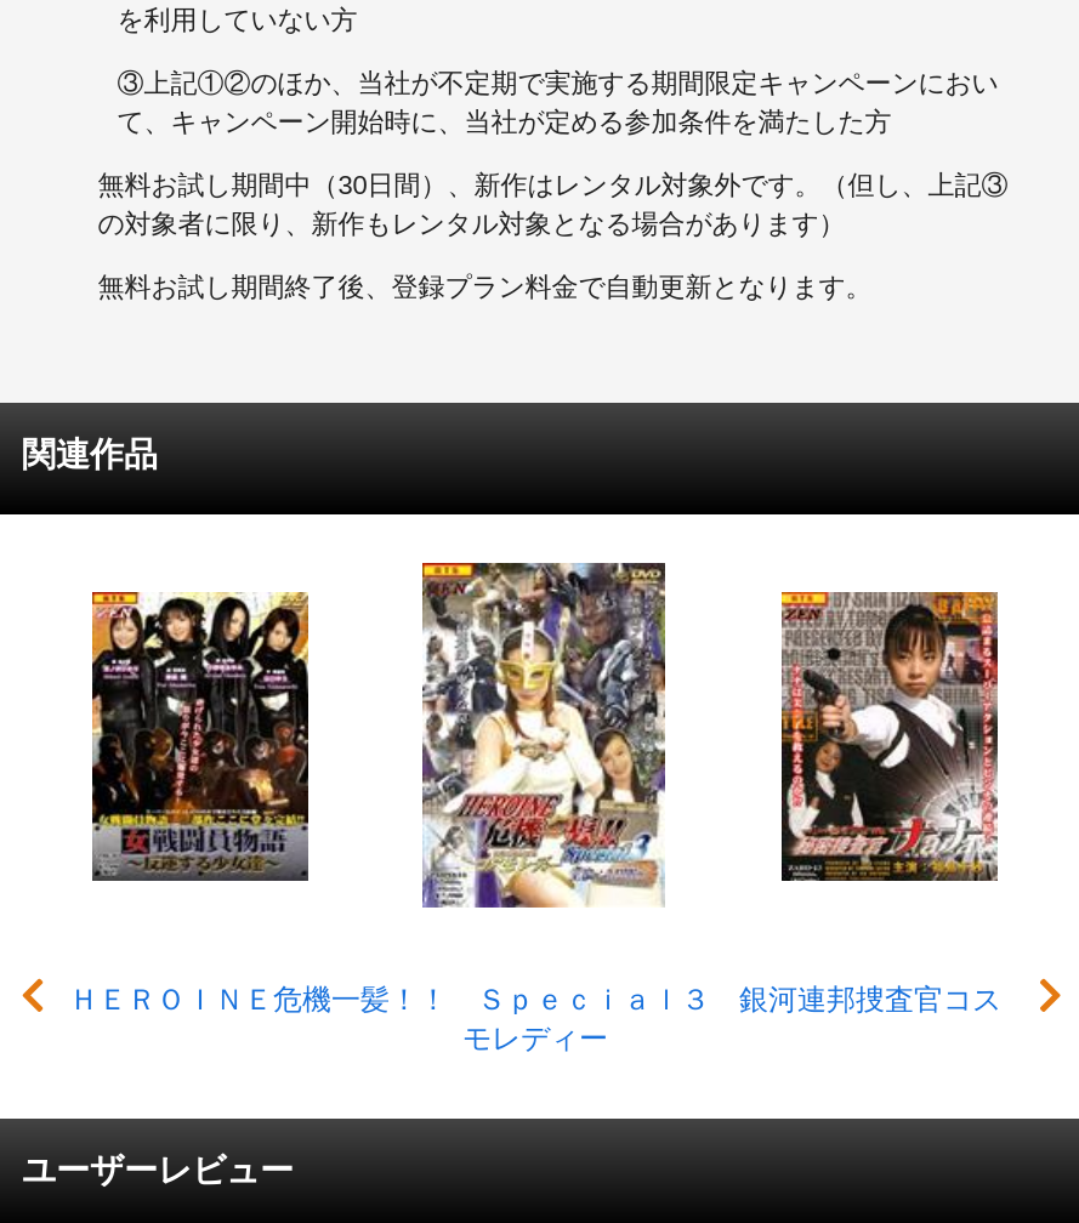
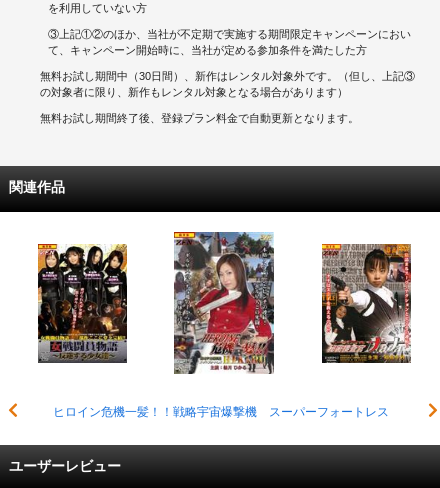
[69,561,1001,1055] [image] | ＨＥＲＯＩＮＥ危機一髪！！ Ｓｐｅｃｉａｌ３ 銀河連邦捜査官コス | モレディー -> [52,231,388,419] [image] | ヒロイン危機一髪！！戦略宇宙爆撃機 スーパーフォートレス

